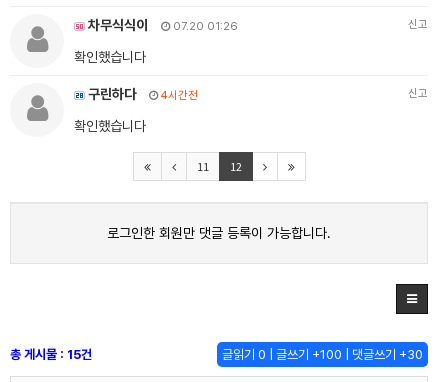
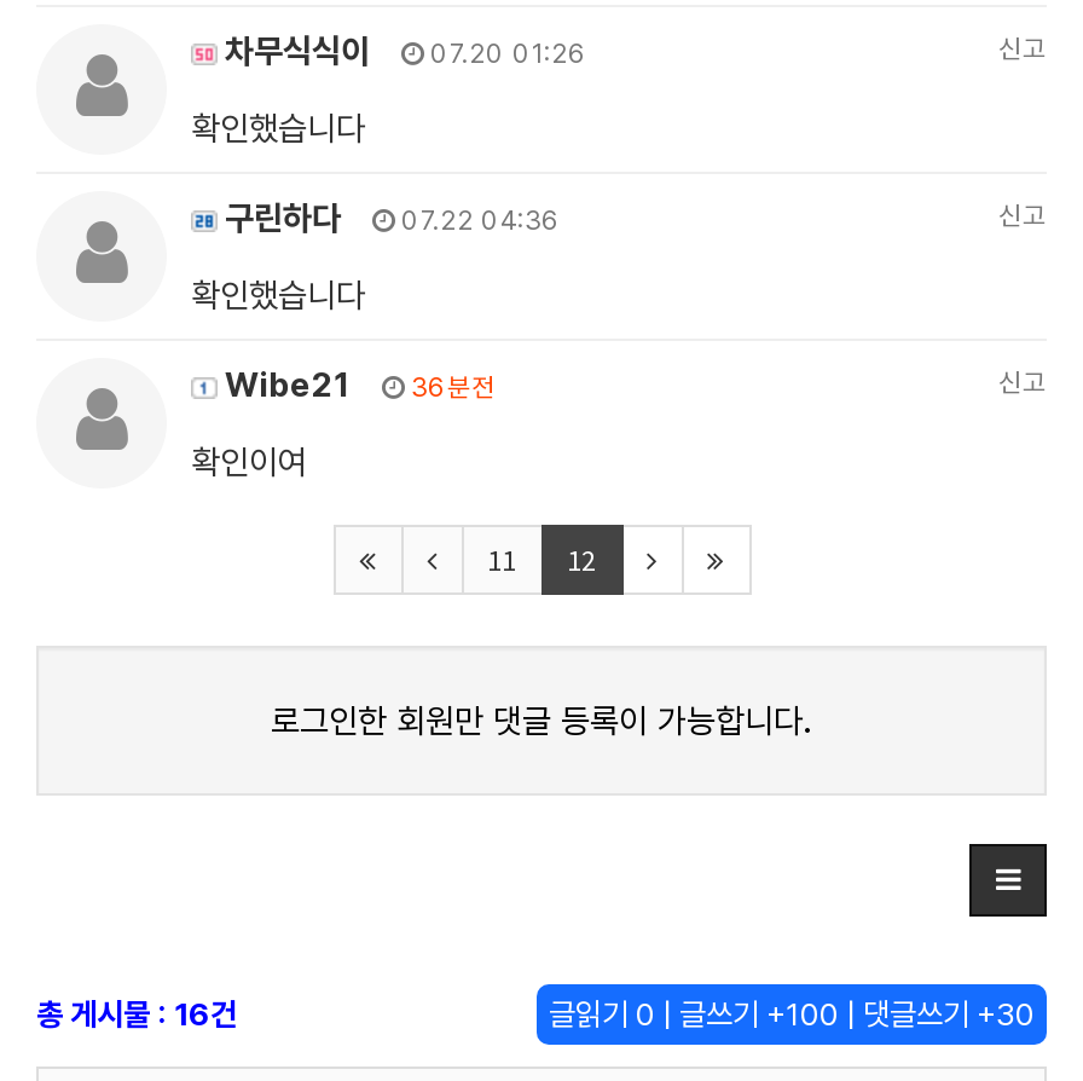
[85,86,198,102] 구린하다 4시간전 -> [218,198,568,237] 구린하다 07.22 04:36
none -> [191,365,1047,481] Wibe21 | 36분전 | 신고 | 확인이여
[10,347,92,362] 총 게시물 : 15건 -> [36,996,237,1032] 총 게시물 : 16건

